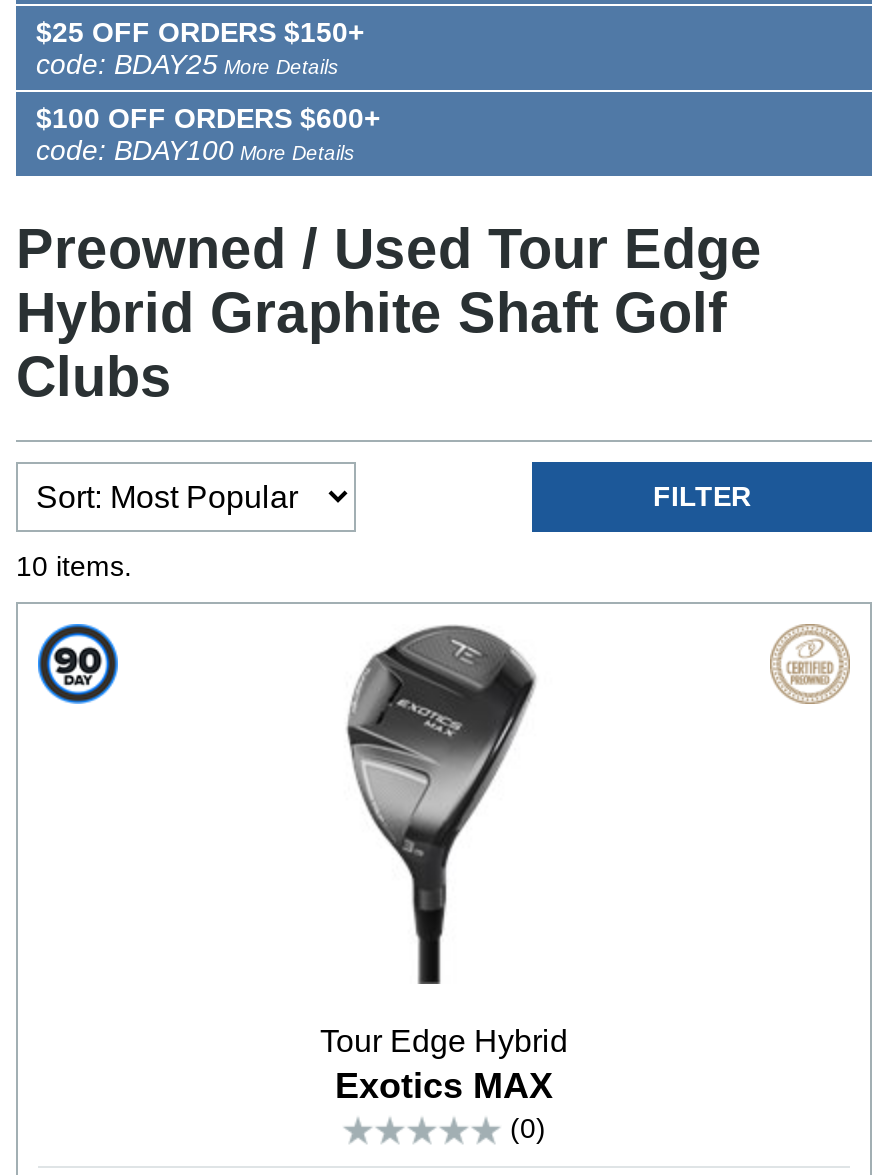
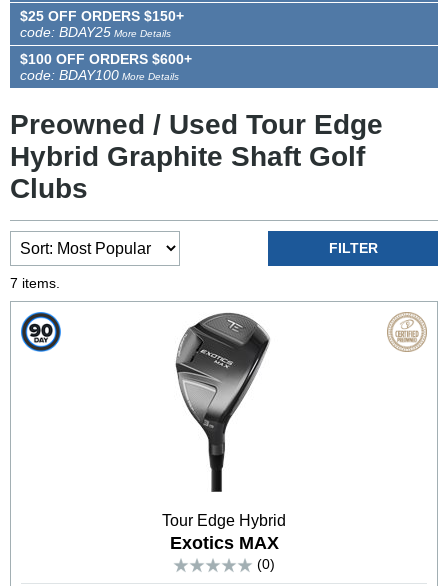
[16,550,132,582] 10 items. -> [10,275,60,291] 7 items.

